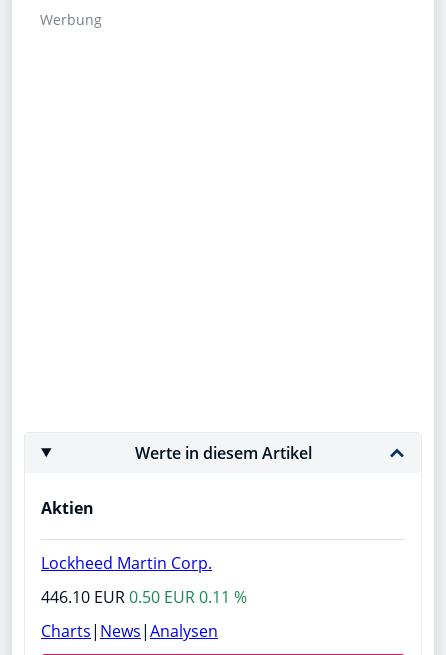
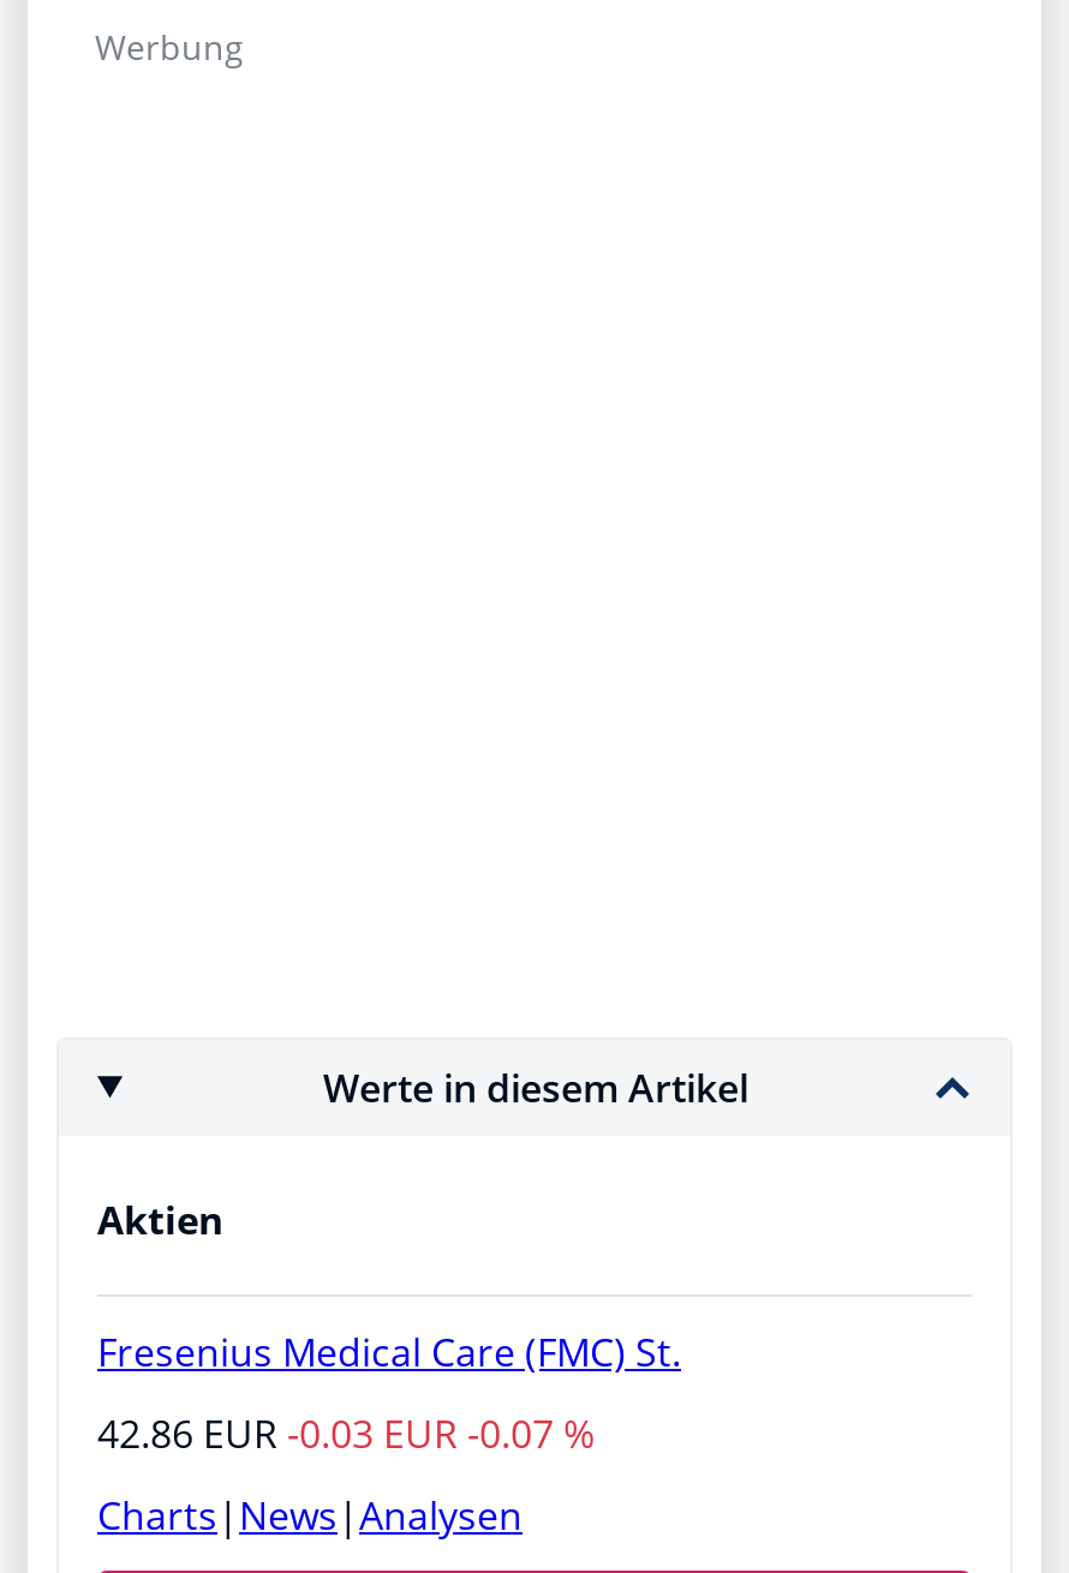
[41,552,212,574] Lockheed Martin Corp. -> [97,1325,681,1378] Fresenius Medical Care (FMC) St.
[41,586,247,608] 446.10 EUR 0.50 EUR 0.11 % -> [97,1407,595,1459] 42.86 EUR -0.03 EUR -0.07 %

